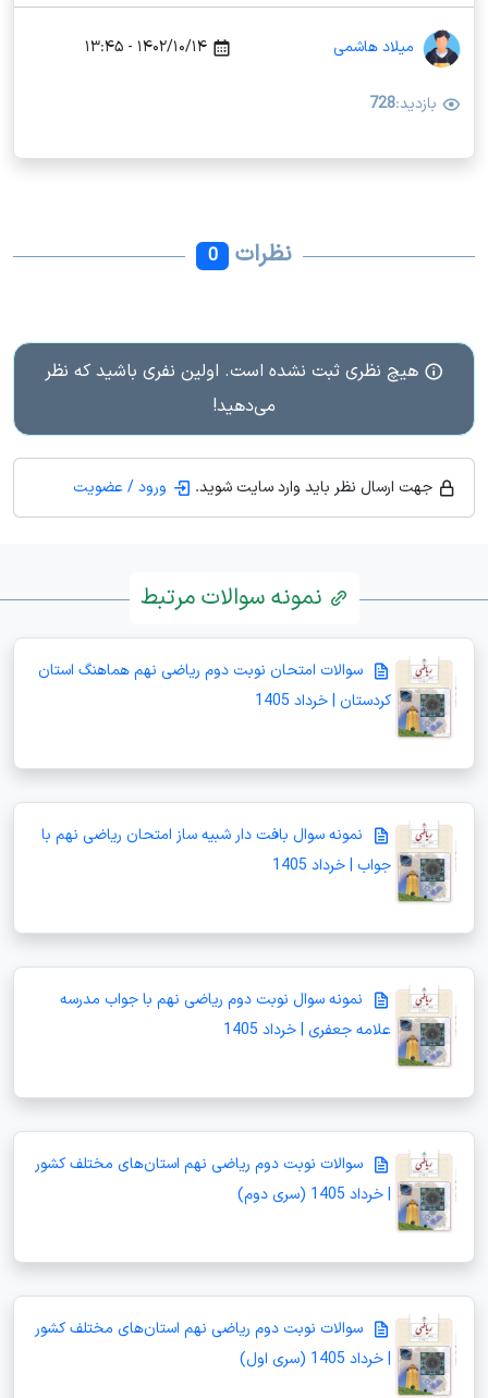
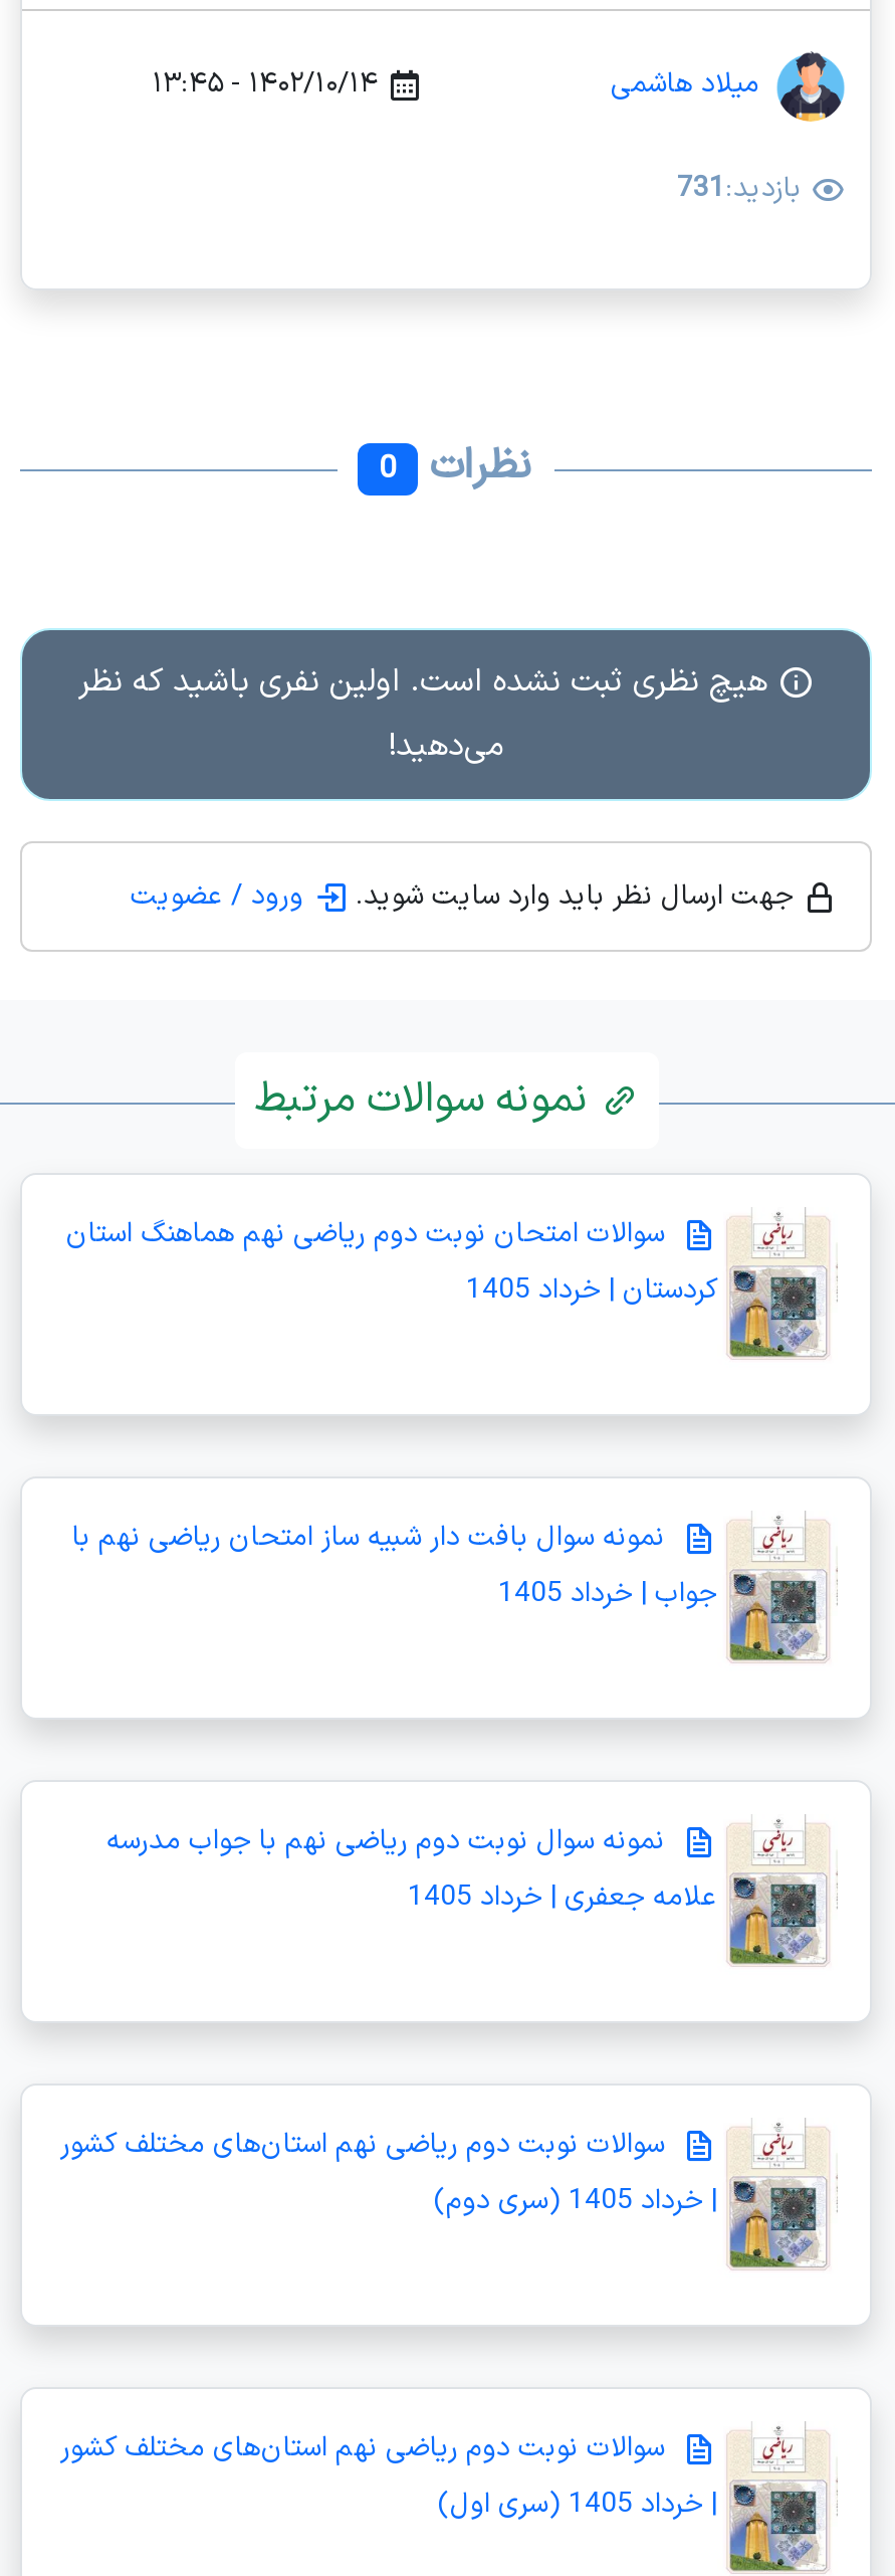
[369,92,437,115] بازدید:728 -> [677,167,802,209] بازدید:731

